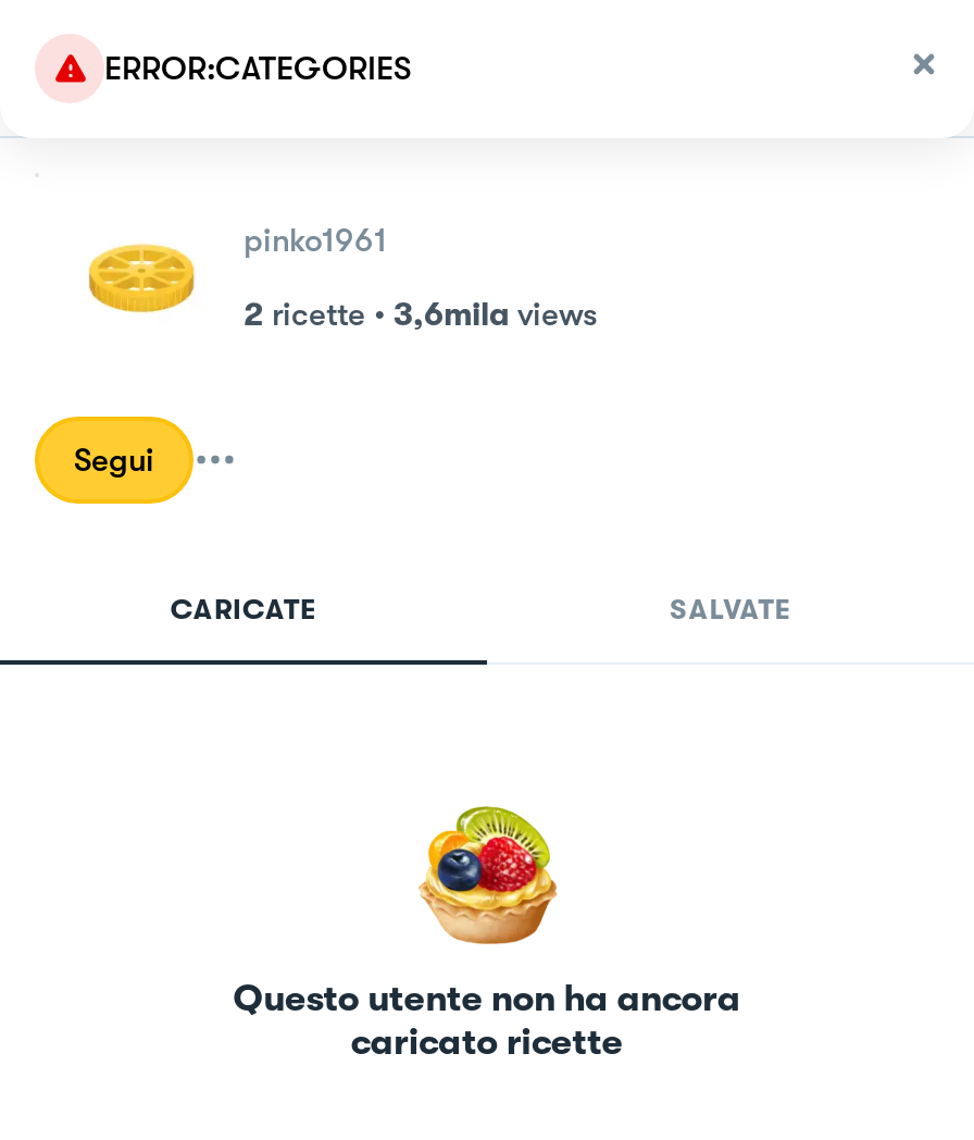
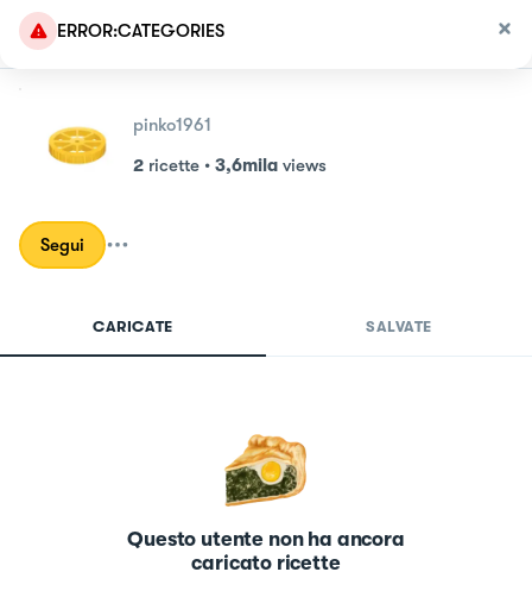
[413,804,561,947] [image] -> [223,434,308,510] [image]

